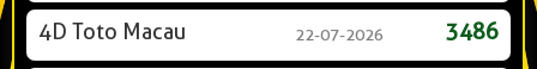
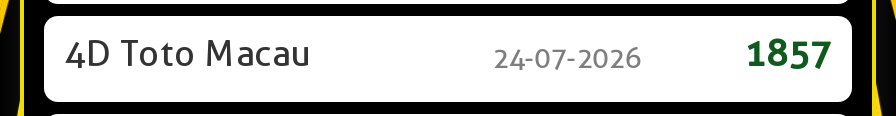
[295,25,384,44] 22-07-2026 -> [492,42,640,74] 24-07-2026
[446,19,499,44] 3486 -> [744,32,832,74] 1857

